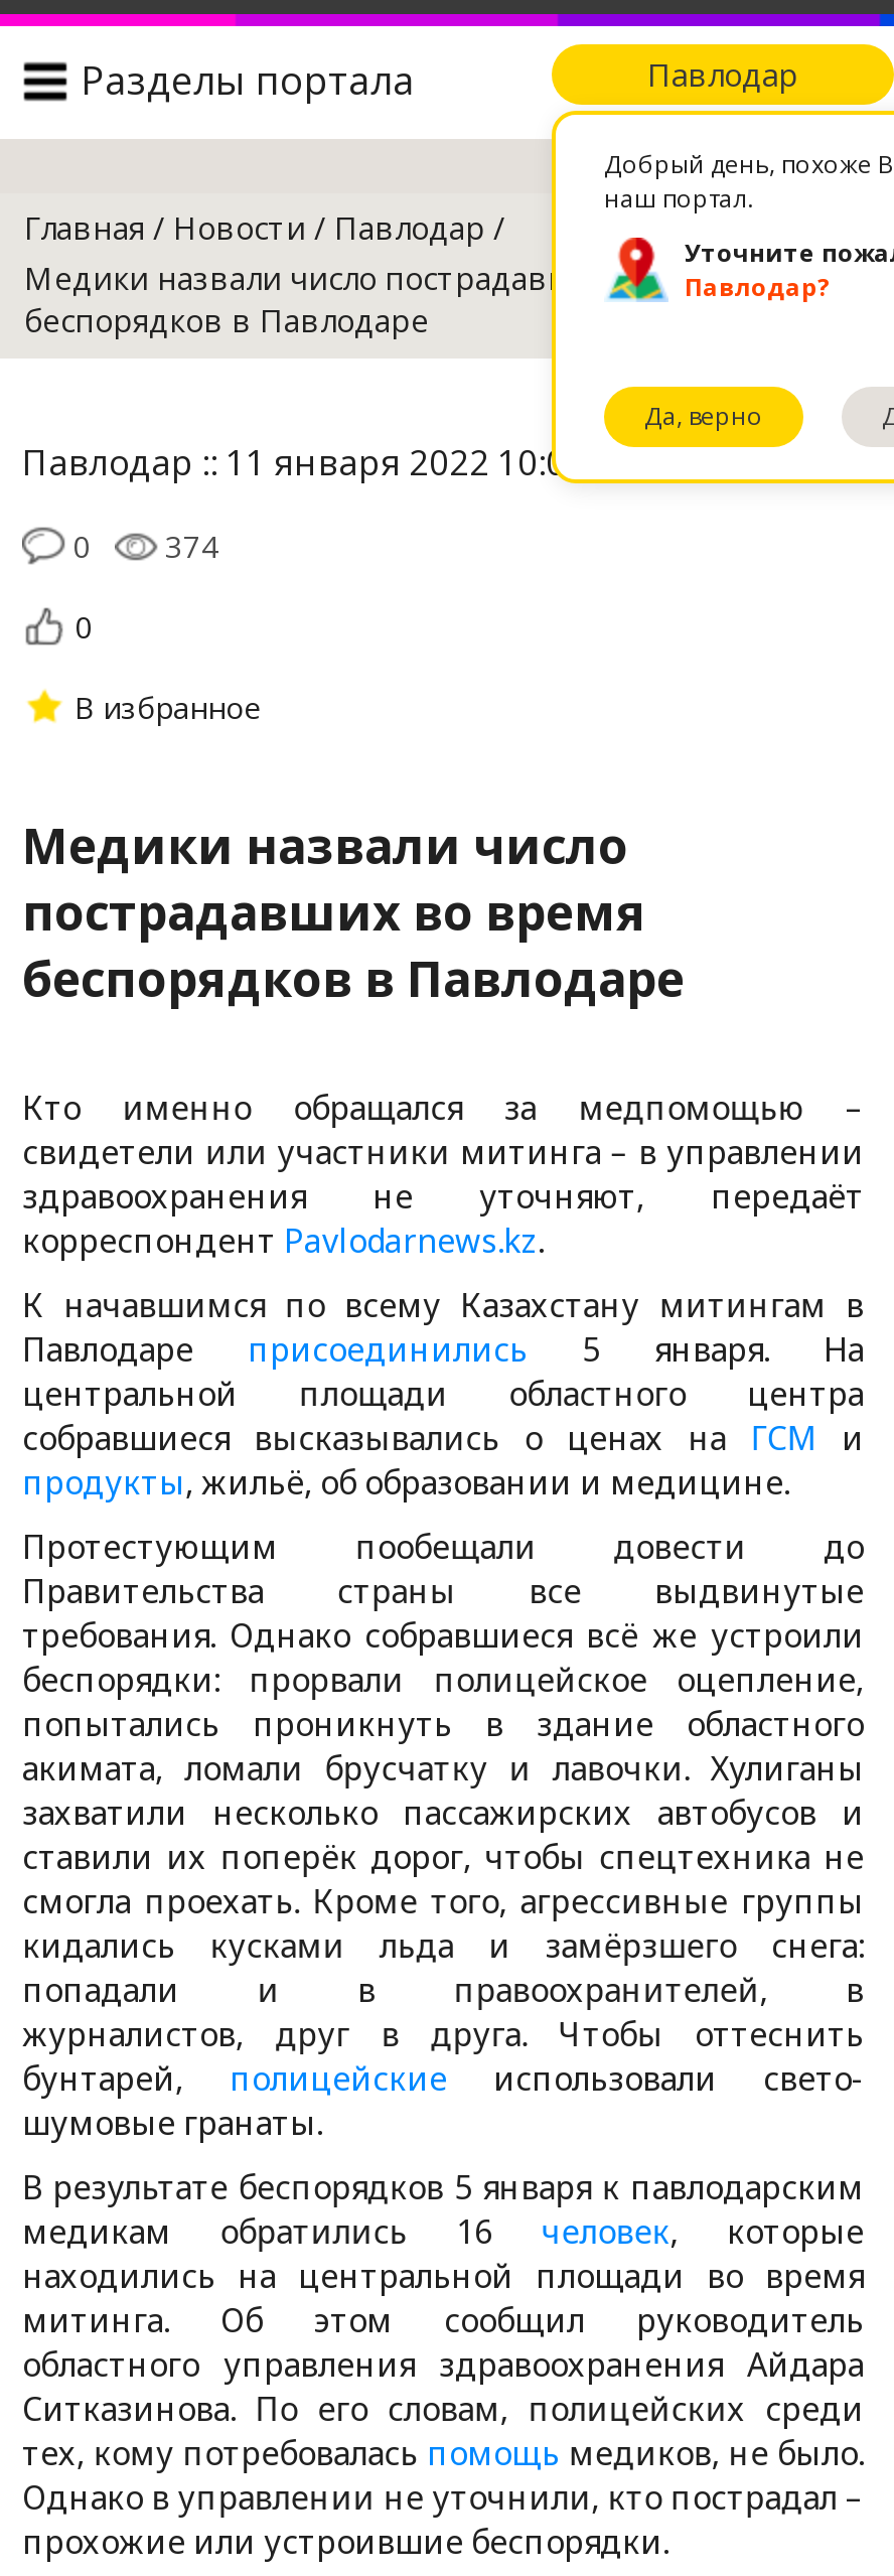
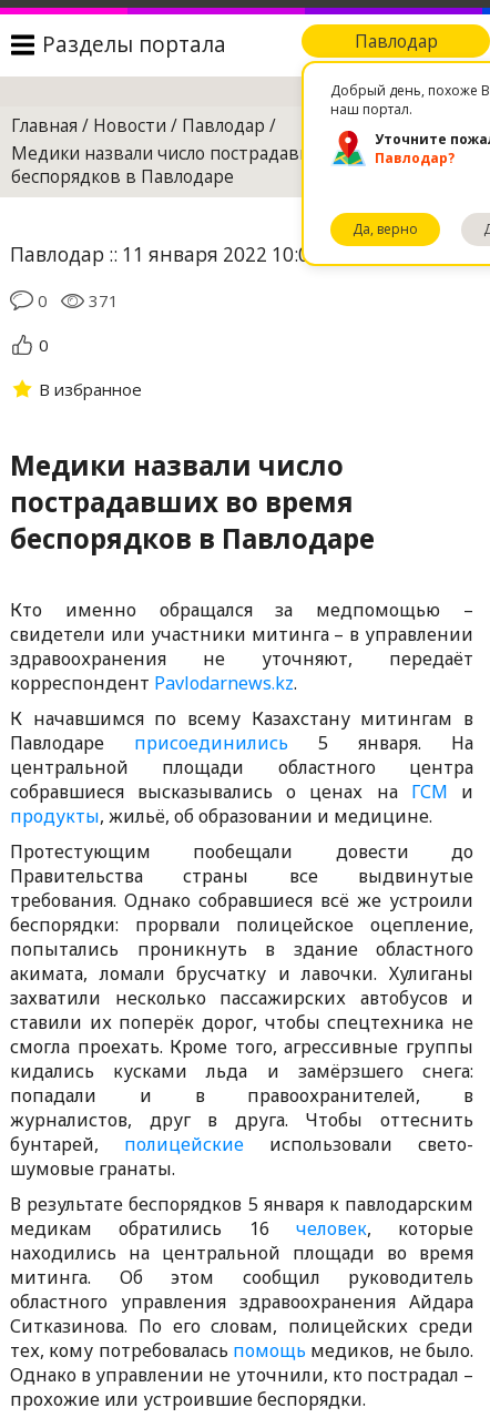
[72,526,219,566] 0 374 -> [38,289,119,312] 0 371

